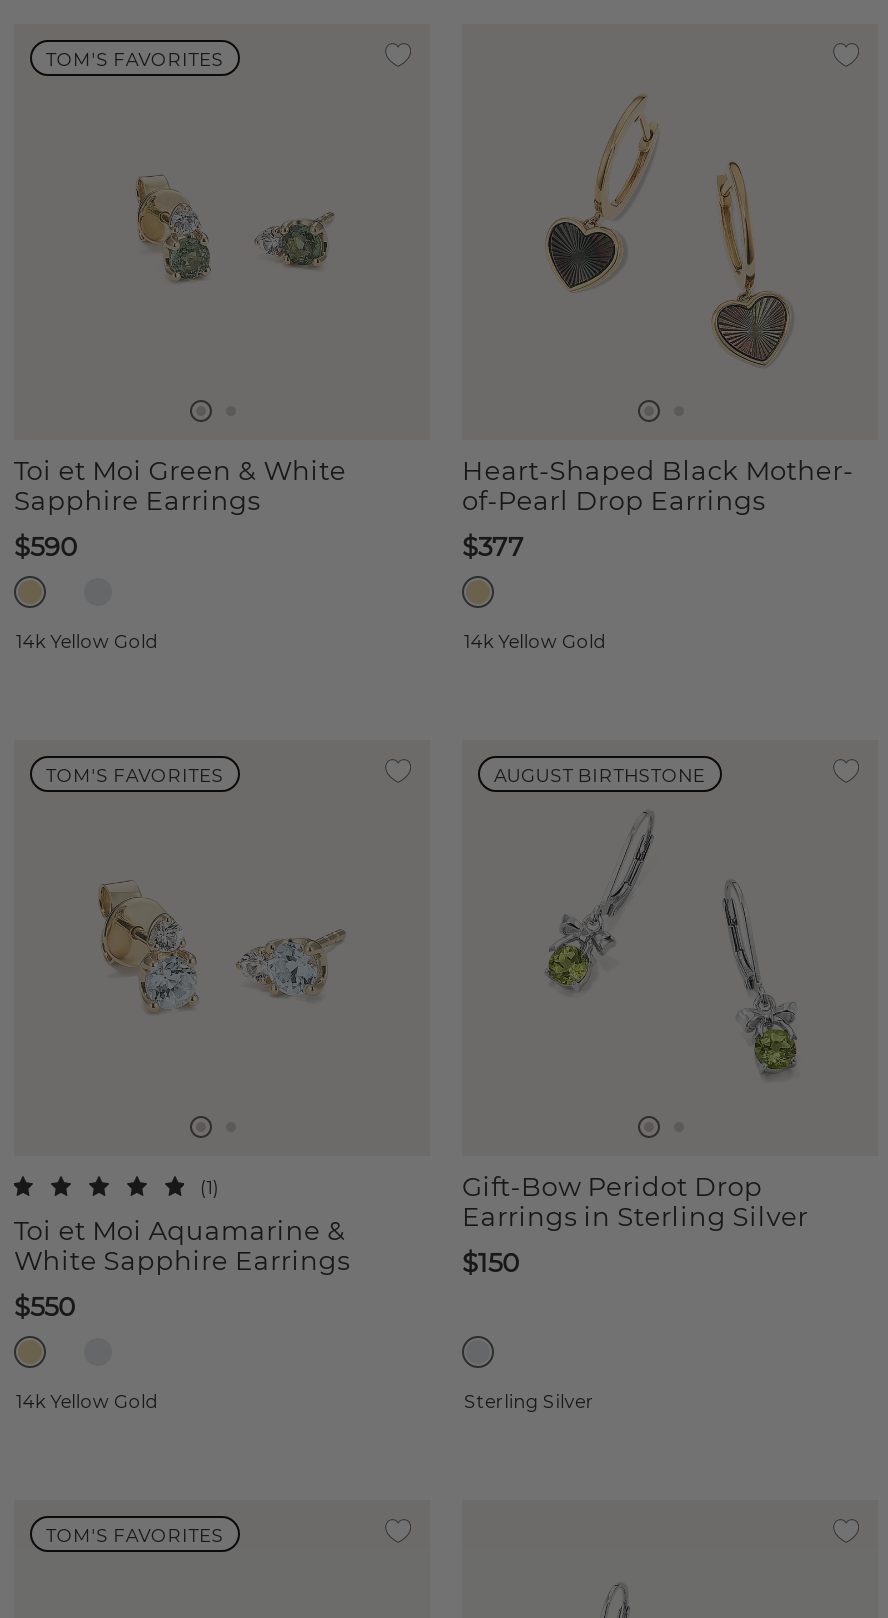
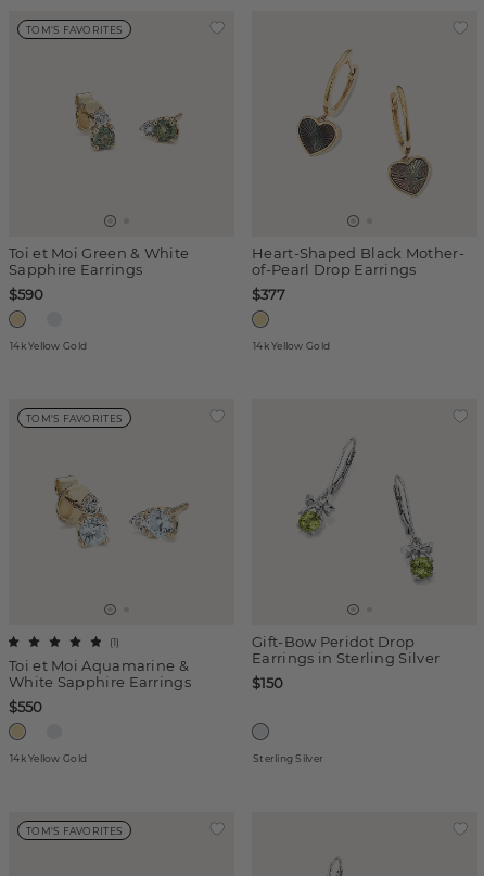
[494,764,705,786] AUGUST BIRTHSTONE -> none

